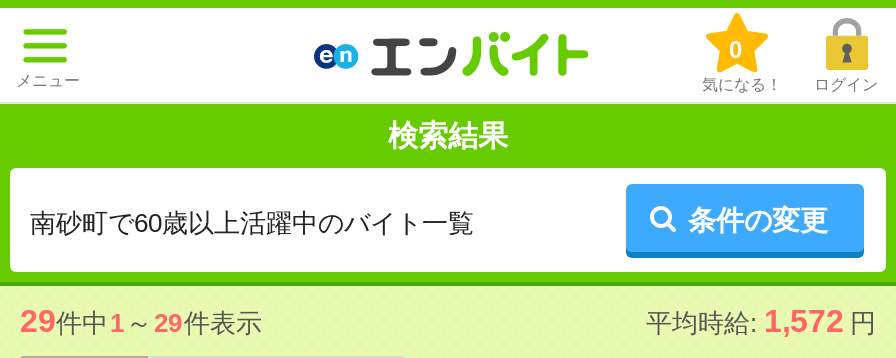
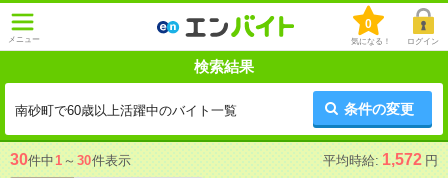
[20,304,262,338] 29件中1～29件表示 -> [10,151,131,168] 30件中1～30件表示

